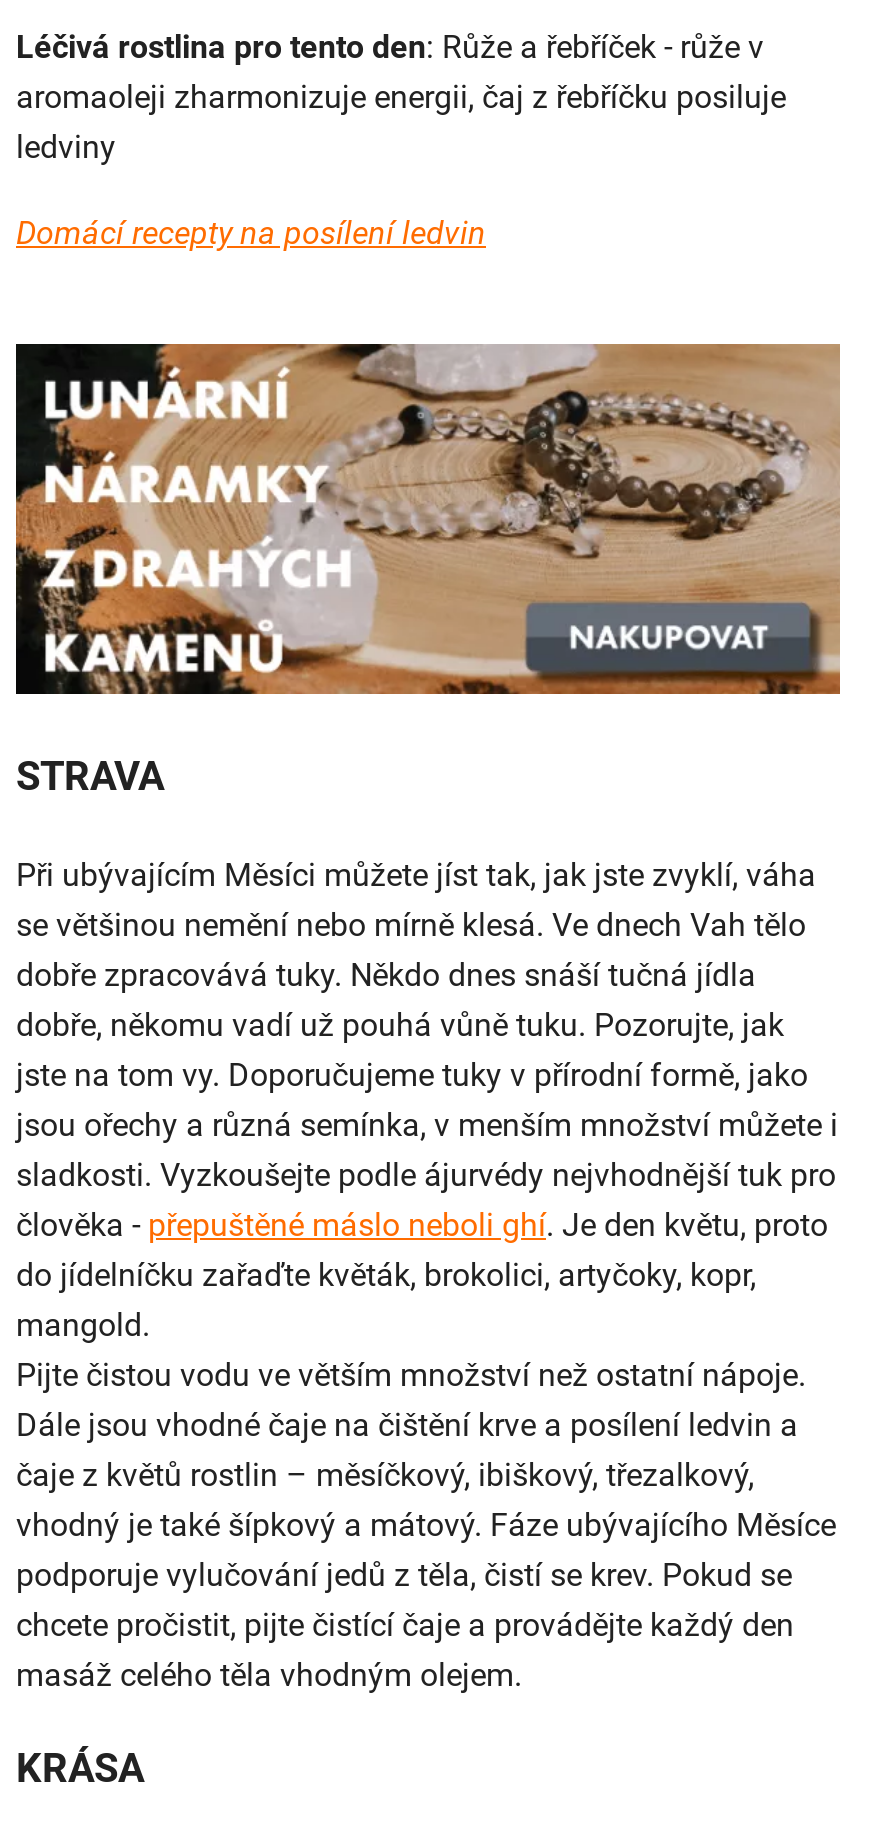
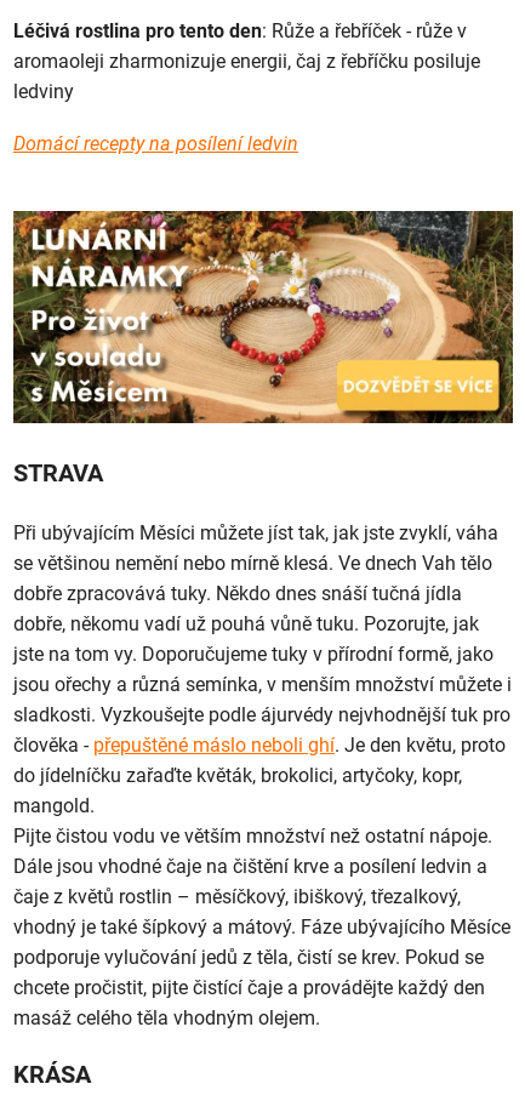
[14,342,842,696] [image] -> [12,210,514,424] [image]

